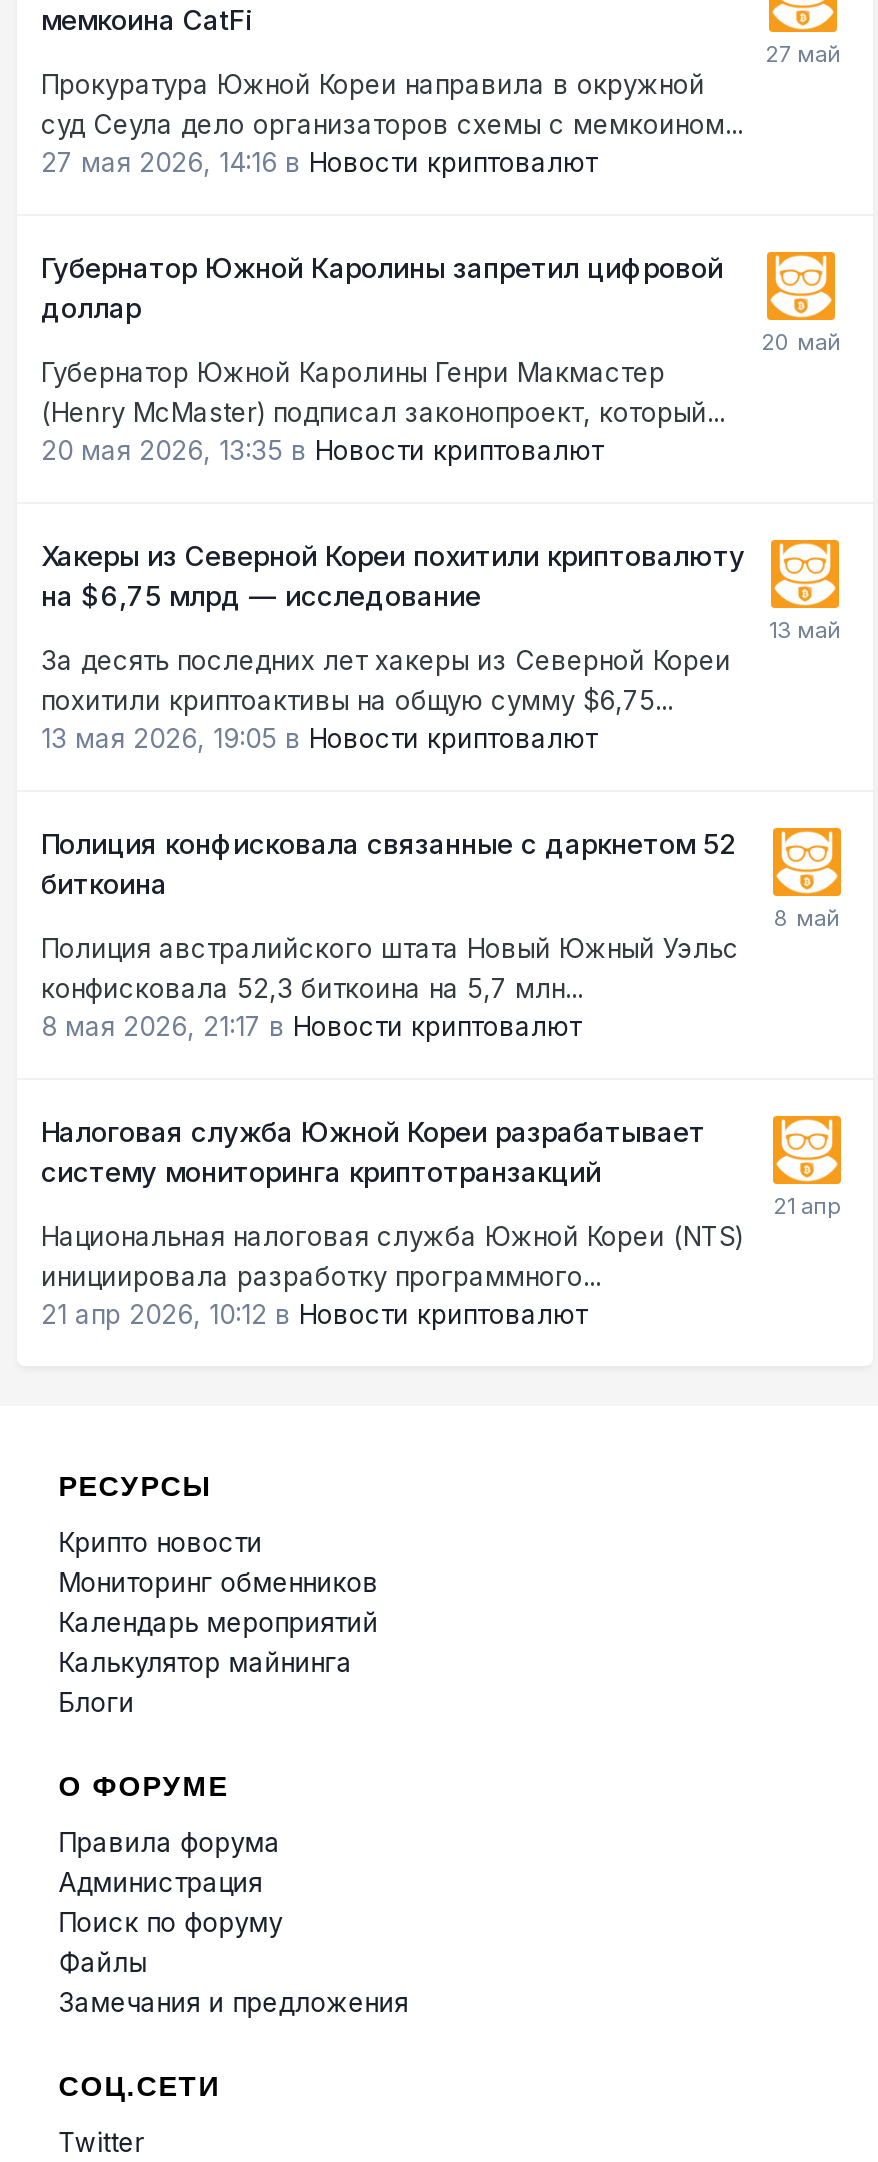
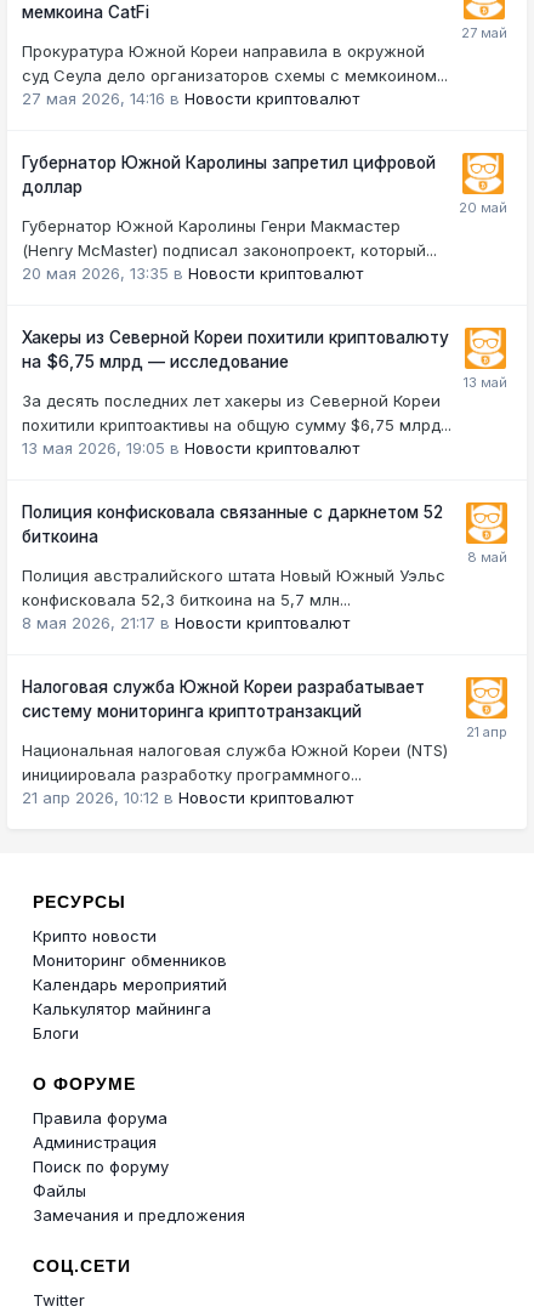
[41,684,673,716] похитили криптоактивы на общую сумму $6,75... -> [22,415,451,435] похитили криптоактивы на общую сумму $6,75 млрд...

